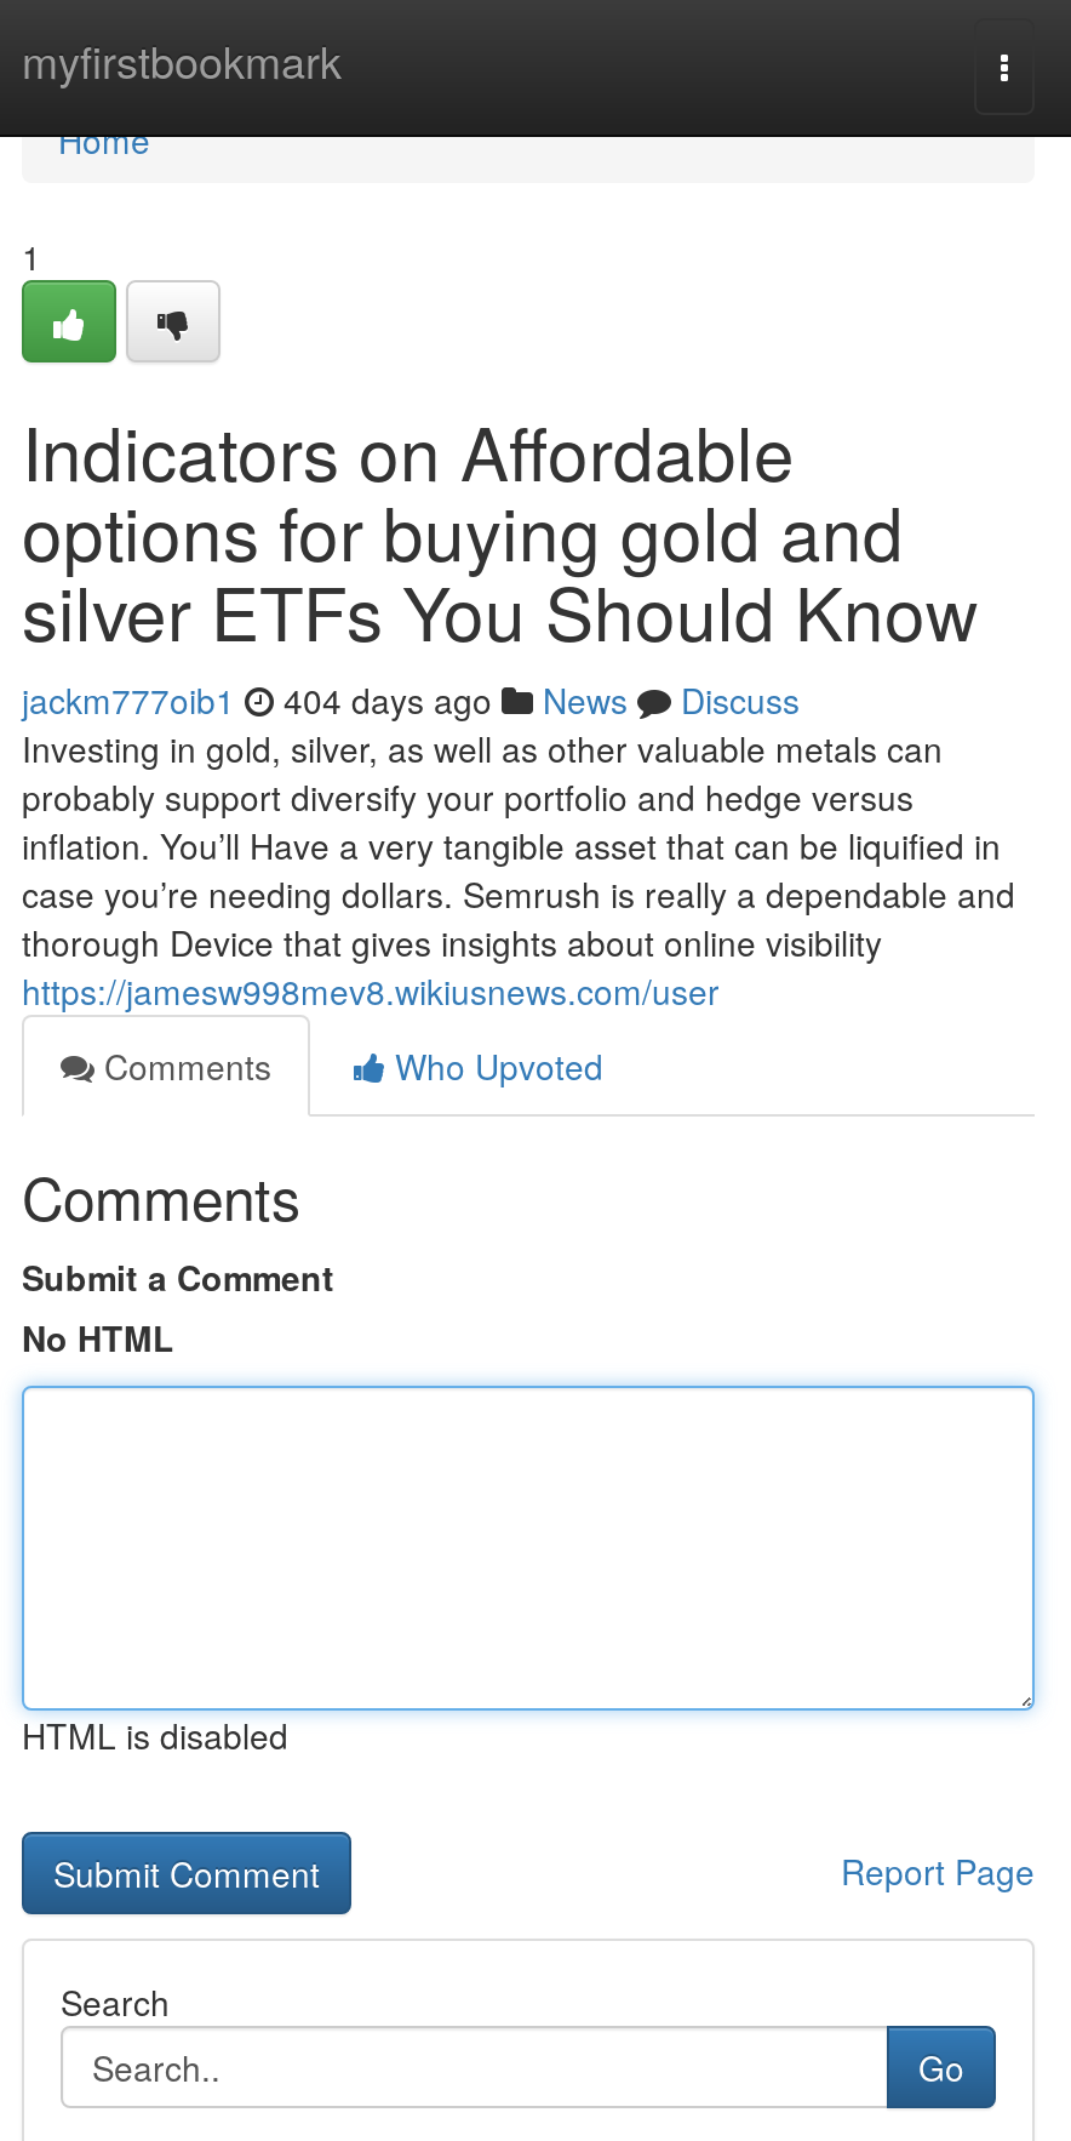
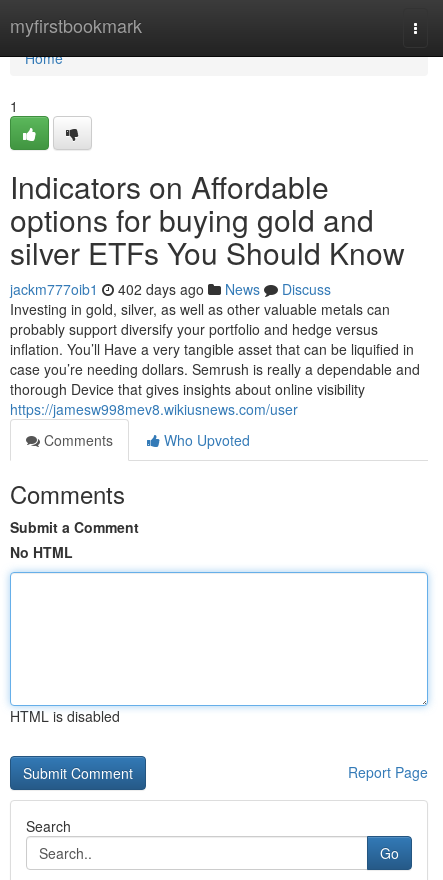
[22,675,800,724] jackm777oib1 404 days ago News Discuss -> [10,279,331,299] jackm777oib1 402 days ago News Discuss

